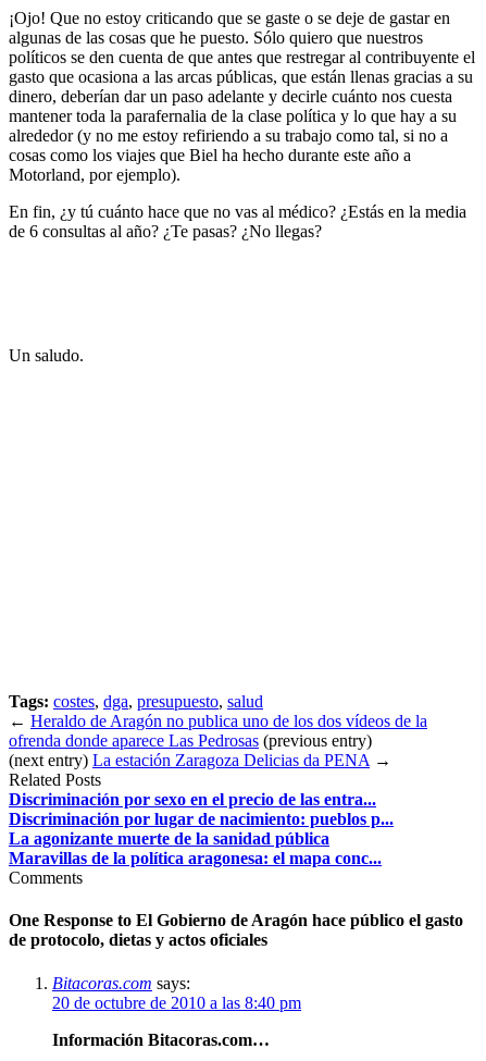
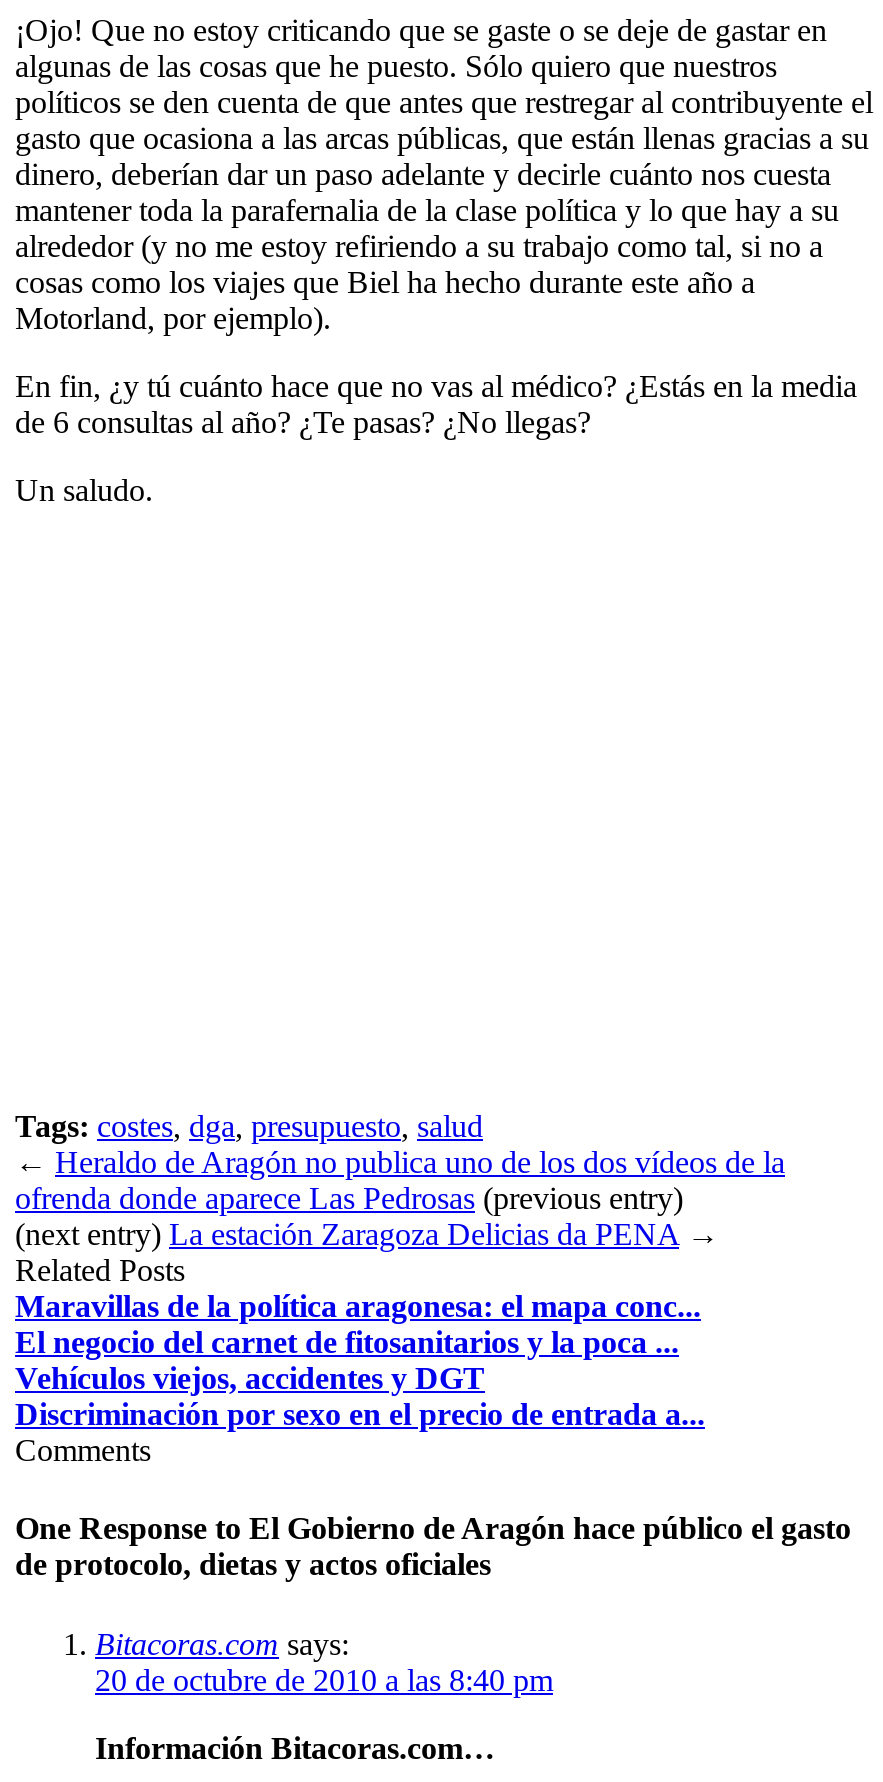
[9,790,394,848] Discriminación por sexo en el precio de las entra... | Discriminación por lugar de nacimiento: pueblos p... | La agonizante muerte de la sanidad pública -> none
moved [9,849,382,868] -> [15,1289,701,1323]: Maravillas de la política aragonesa: el mapa conc...
none -> [15,1325,705,1431] El negocio del carnet de fitosanitarios y la poca ... | Vehículos viejos, accidentes y DGT | Discriminación por sexo en el precio de entrada a...

